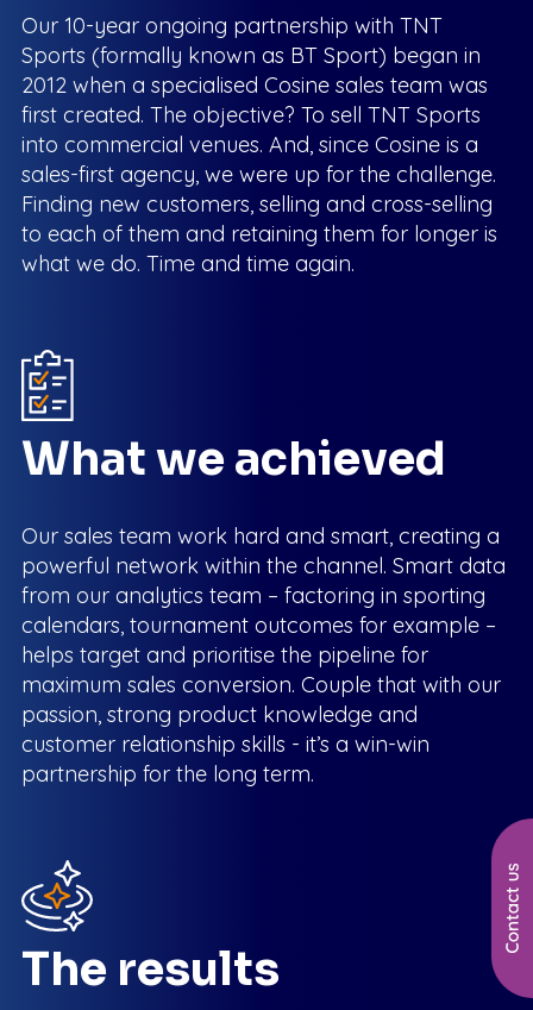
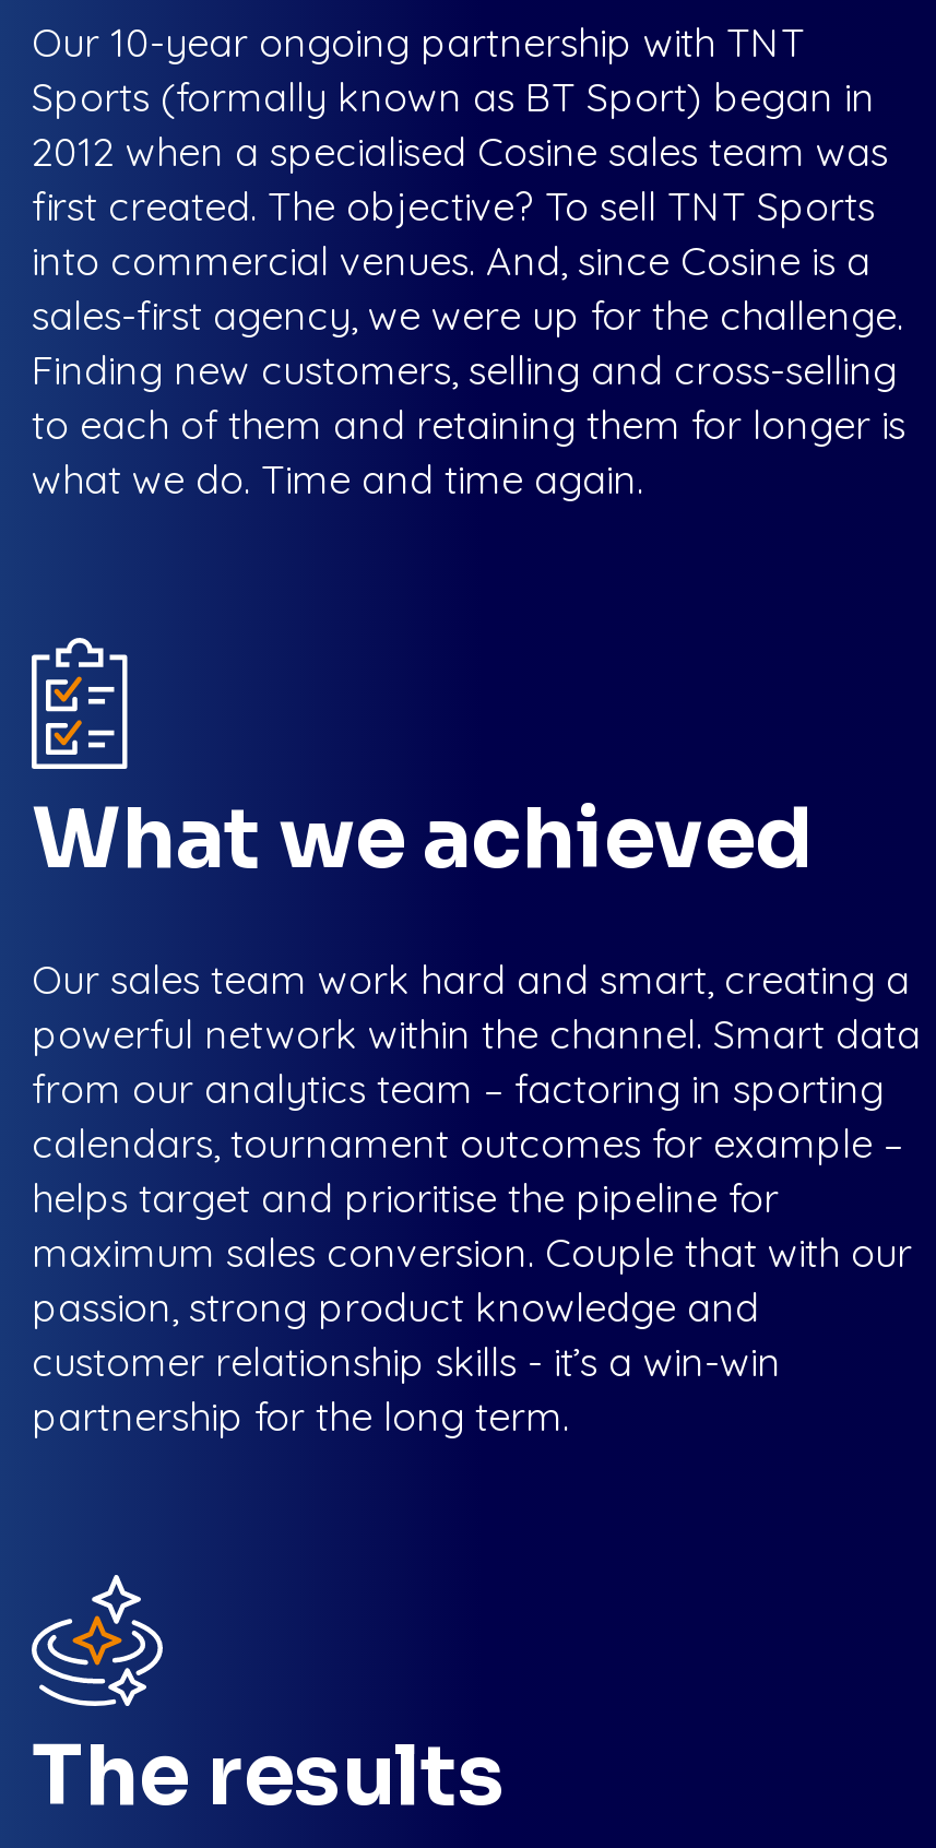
[490,817,529,999] [image] -> none

